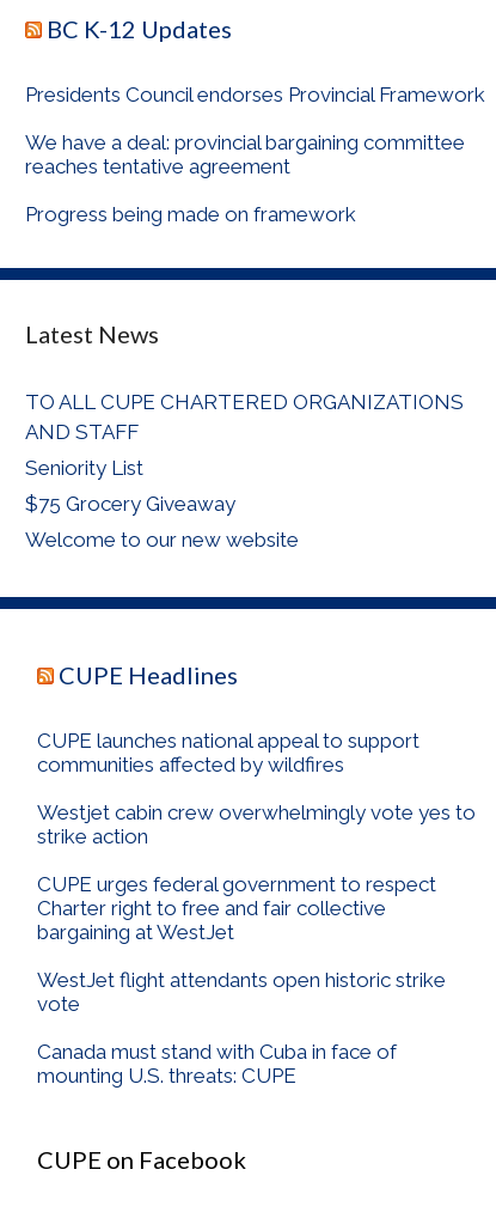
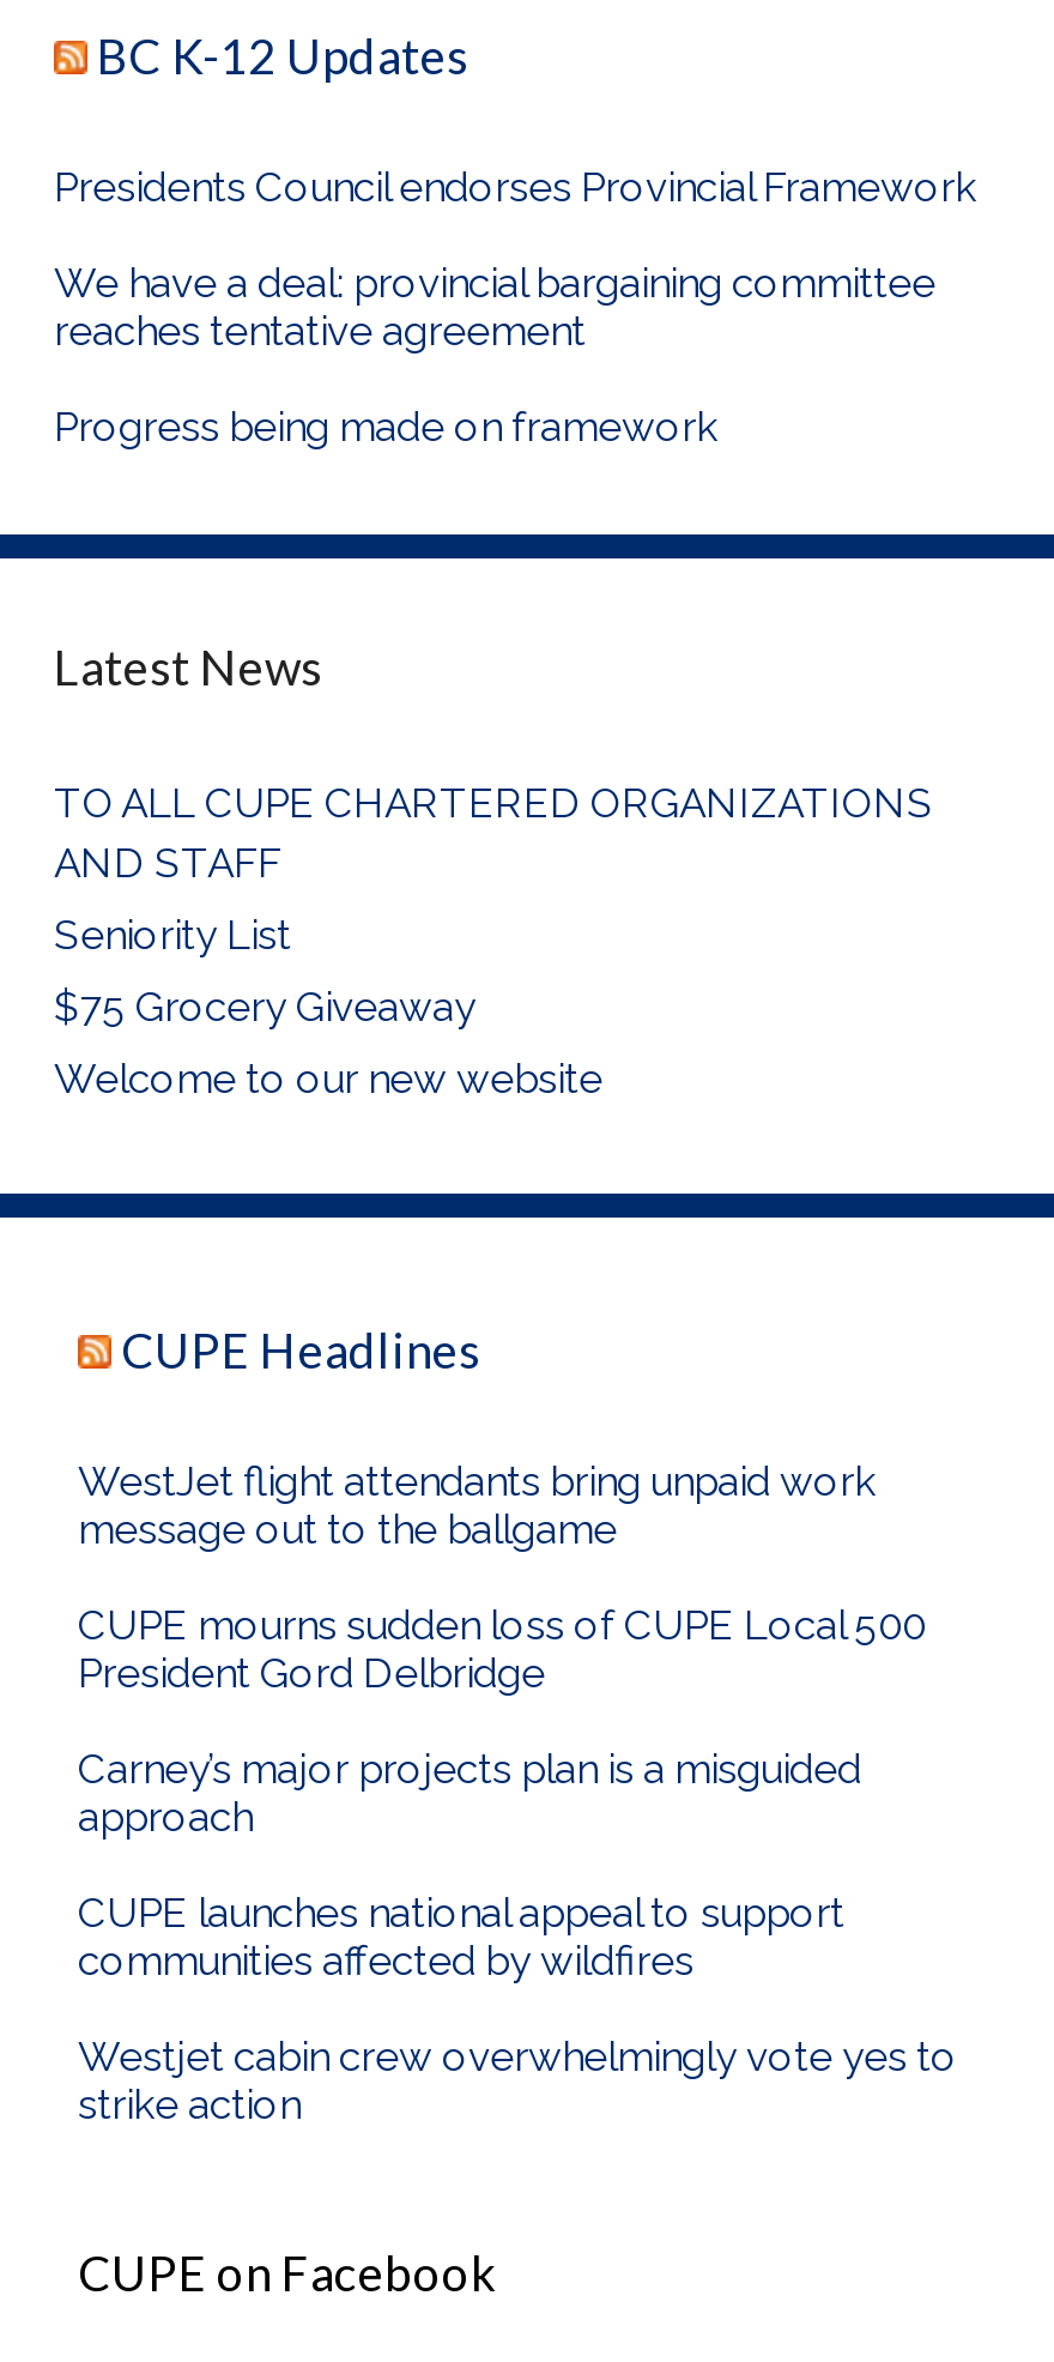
none -> [78,1457,926,1840] WestJet flight attendants bring unpaid work | message out to the ballgame | CUPE mourns sudden loss of CUPE Local 500 | President Gord Delbridge | Carney’s major projects plan is a misguided | approach
moved [37,728,476,848] -> [78,1888,957,2128]: CUPE launches national appeal to support | communities affected by wildfires | Westjet cabin crew overwhelmingly vote yes to | strike action
[37,872,446,1087] CUPE urges federal government to respect | Charter right to free and fair collective | bargaining at WestJet | WestJet flight attendants open historic strike | vote | Canada must stand with Cuba in face of | mounting U.S. threats: CUPE -> none

